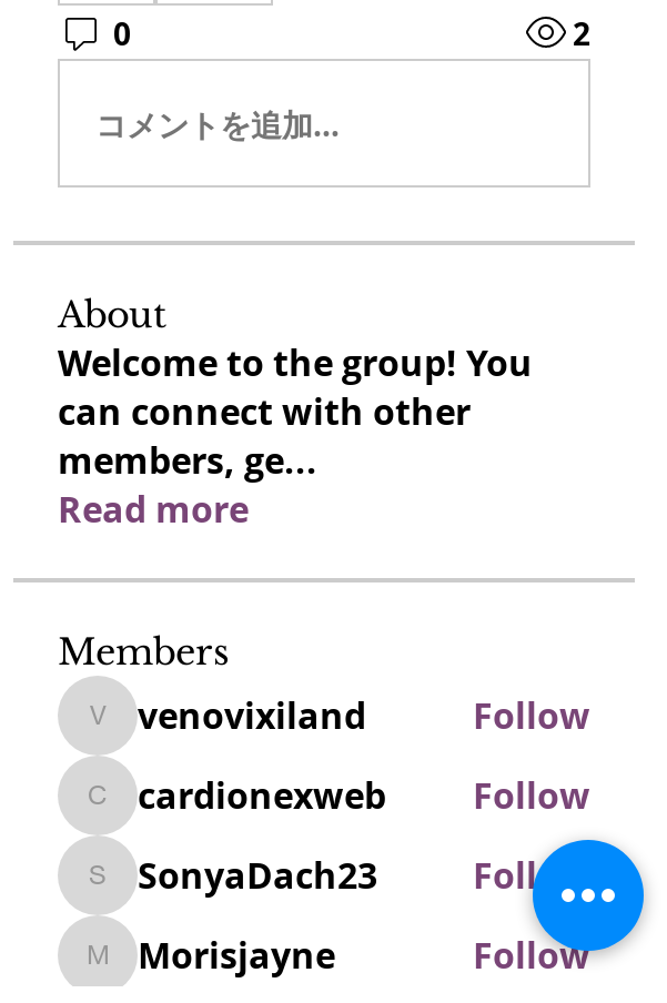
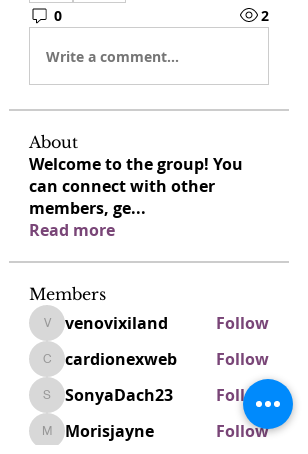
[95,102,340,144] コメントを追加… -> [46,46,179,65] Write a comment...

